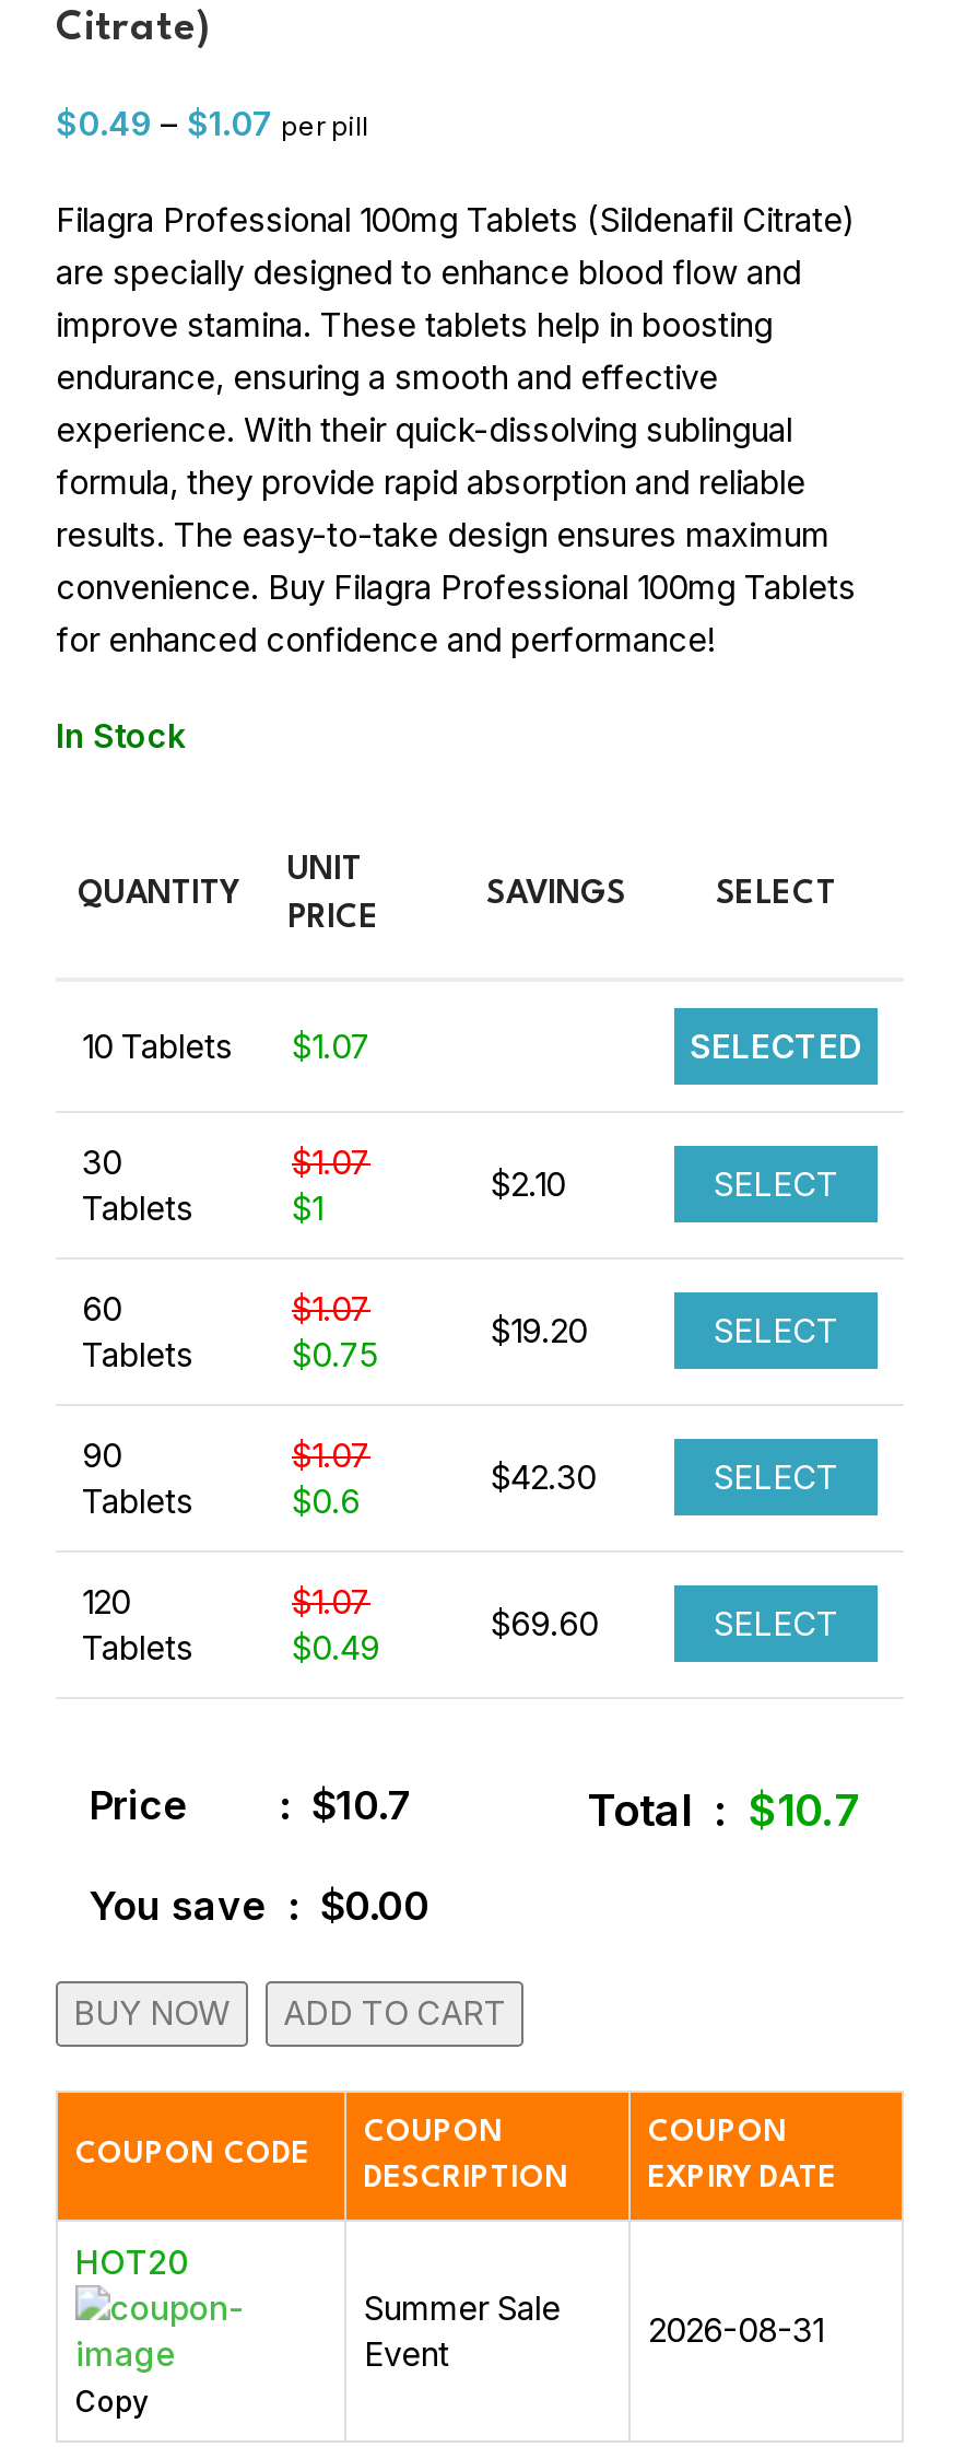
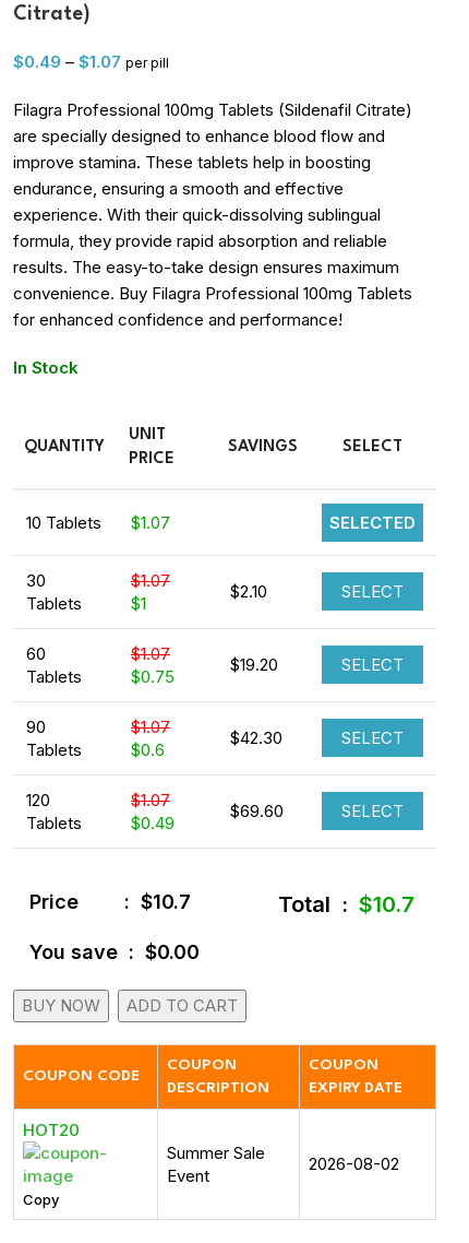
[648,2310,823,2351] 2026-08-31 -> [309,1154,399,1175] 2026-08-02

